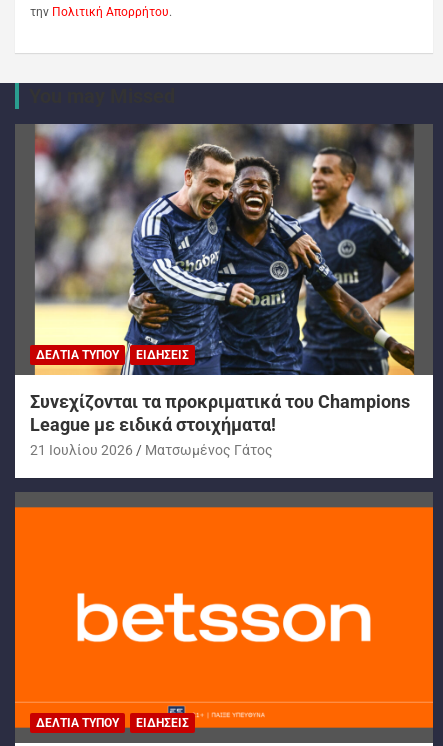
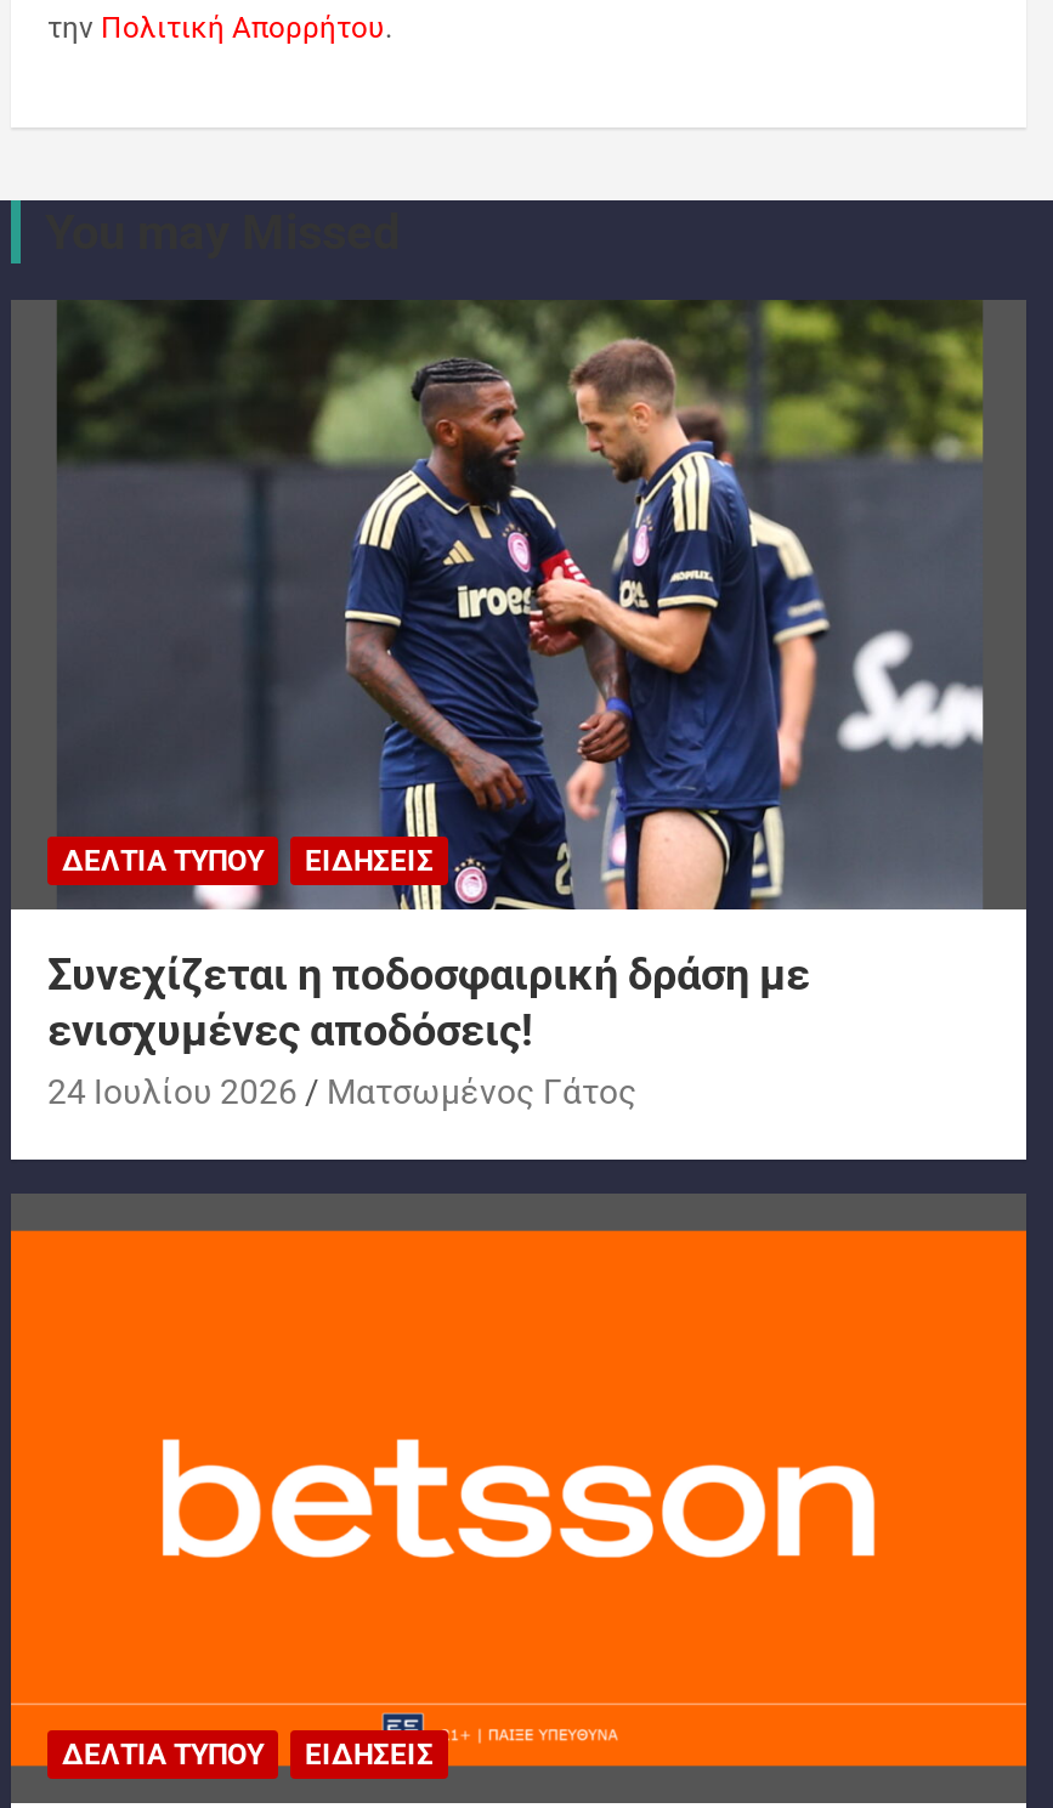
[30,123,415,458] [image] | Συνεχίζονται τα προκριματικά του Champions | League με ειδικά στοιχήματα! | 21 Ιουλίου 2026 -> [47,300,985,1111] [image] | Συνεχίζεται η ποδοσφαιρική δράση με | ενισχυμένες αποδόσεις! | 24 Ιουλίου 2026

